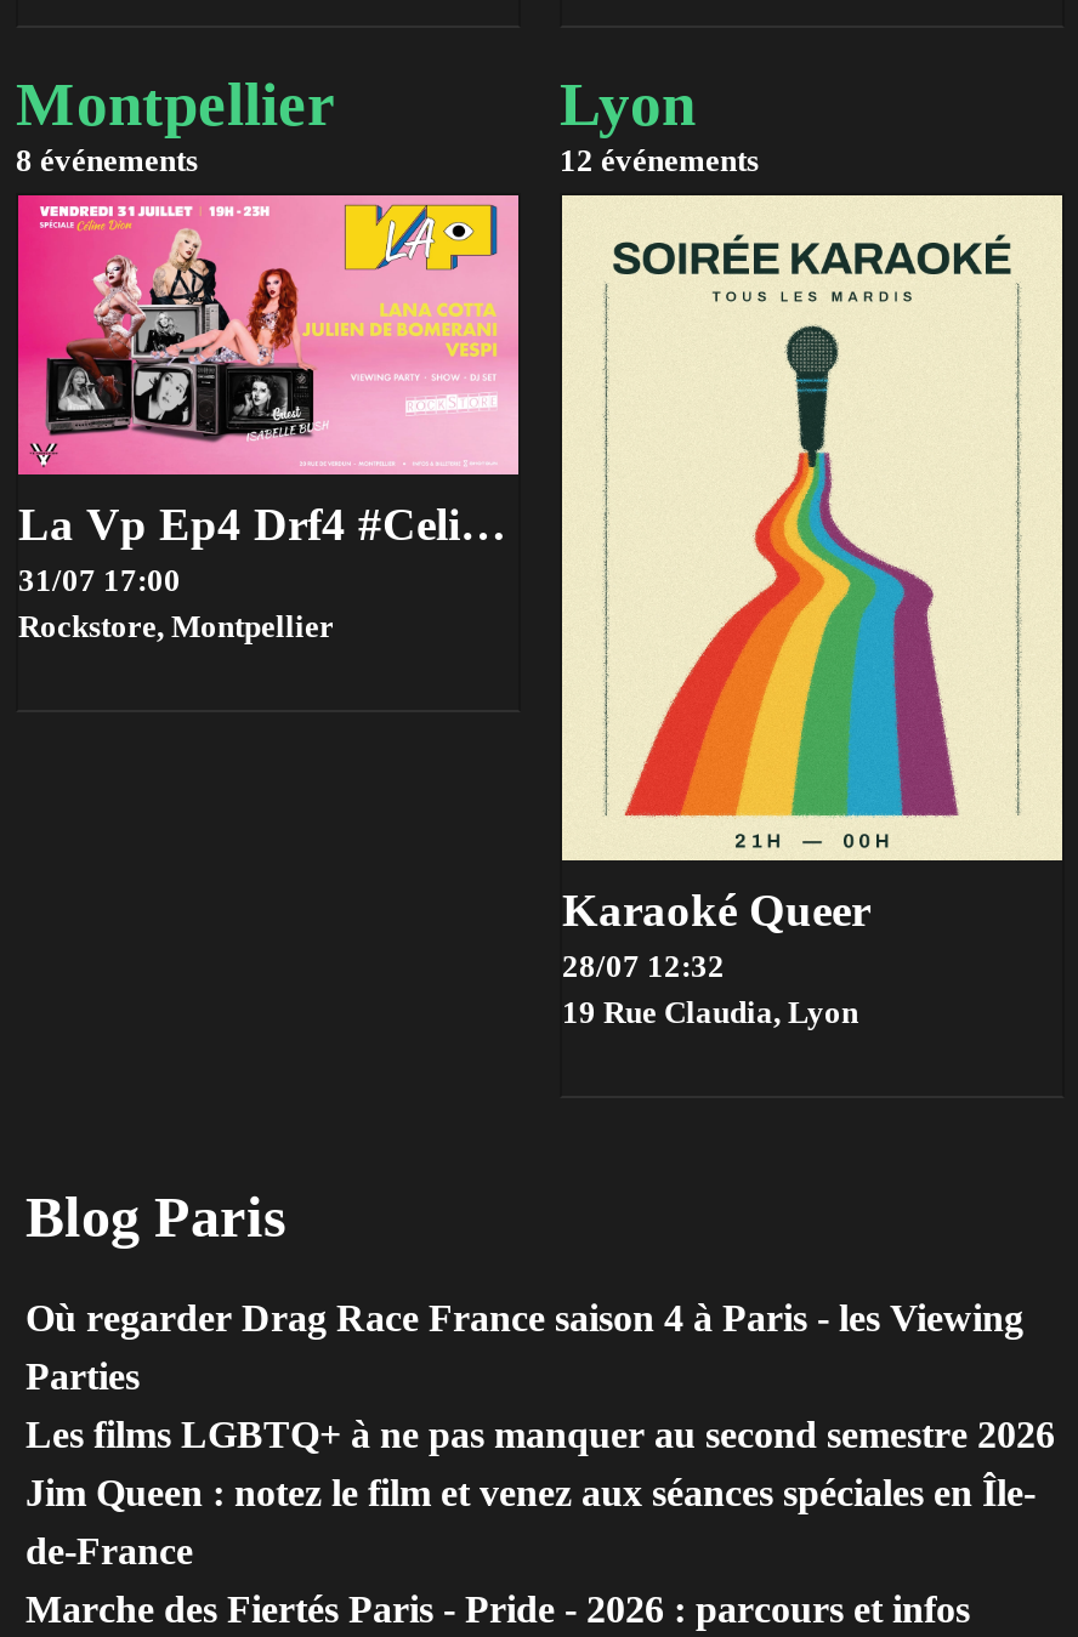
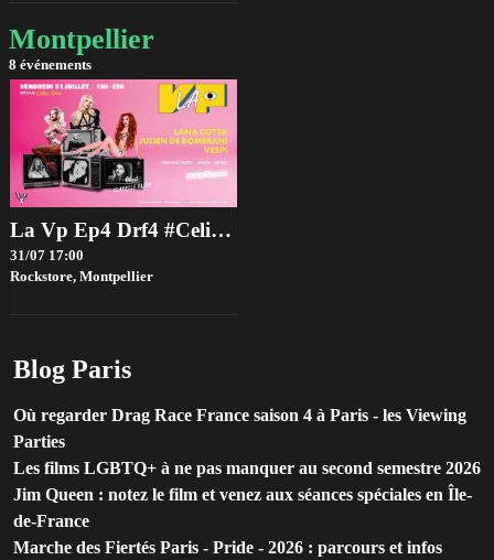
[560,68,759,177] Lyon | 12 événements -> none
[560,193,1065,1029] [image] | Karaoké Queer | 28/07 12:32 | 19 Rue Claudia, Lyon -> none

